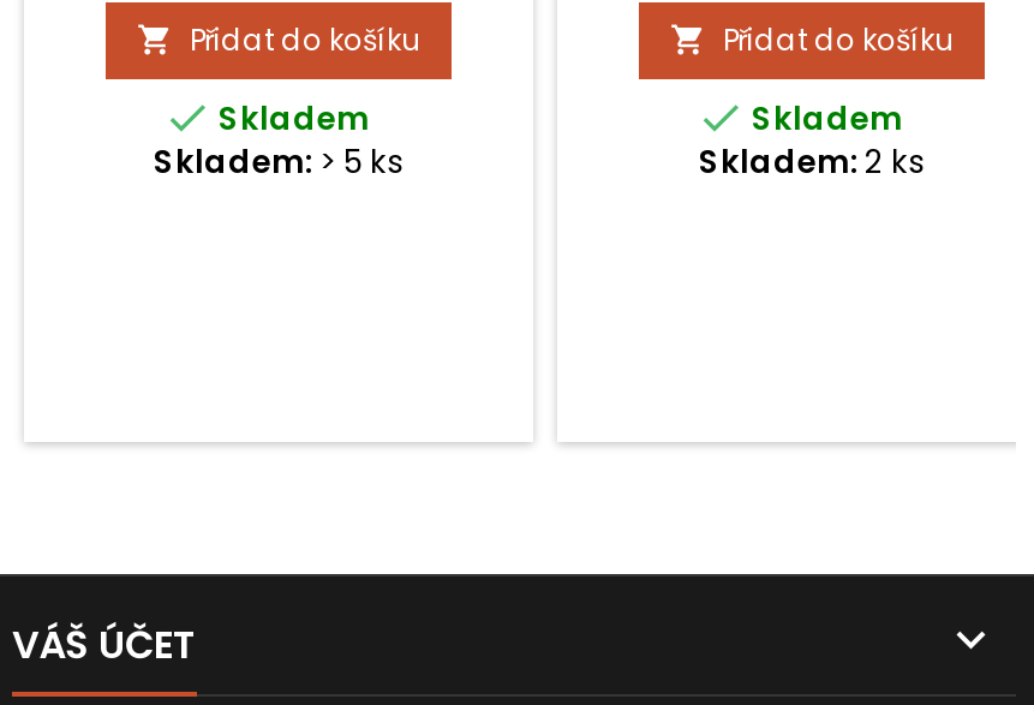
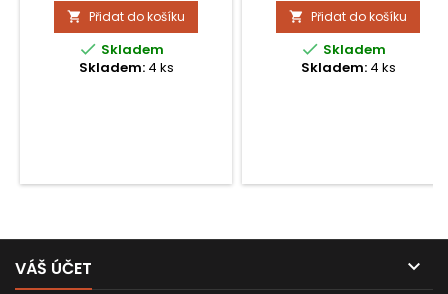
[154,139,404,185] Skladem: > 5 ks -> [78,58,173,77] Skladem: 4 ks
[699,139,925,185] Skladem: 2 ks -> [300,58,395,77] Skladem: 4 ks

